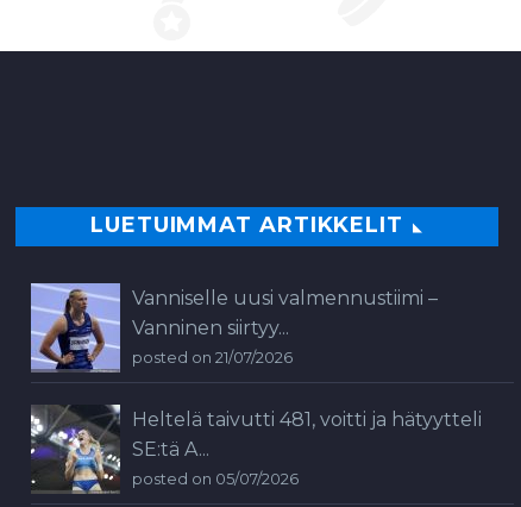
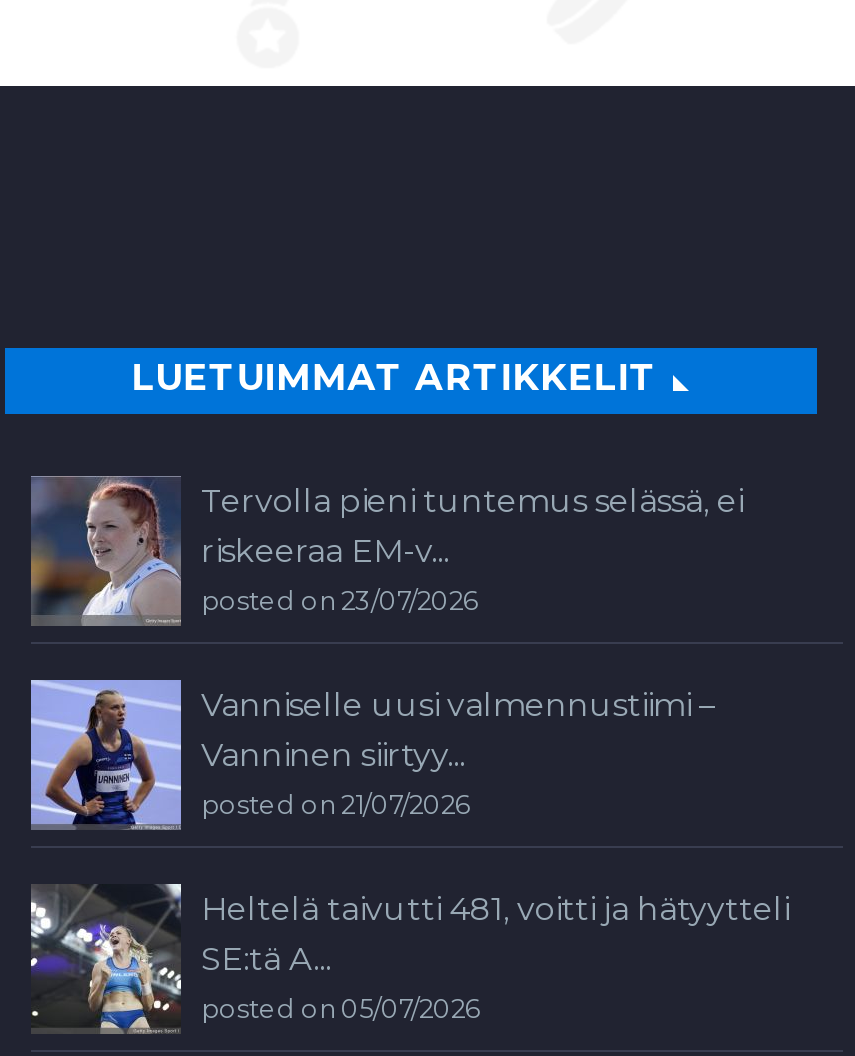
none -> [31,476,743,626] [image] | Tervolla pieni tuntemus selässä, ei | riskeeraa EM-v... | posted on 23/07/2026

